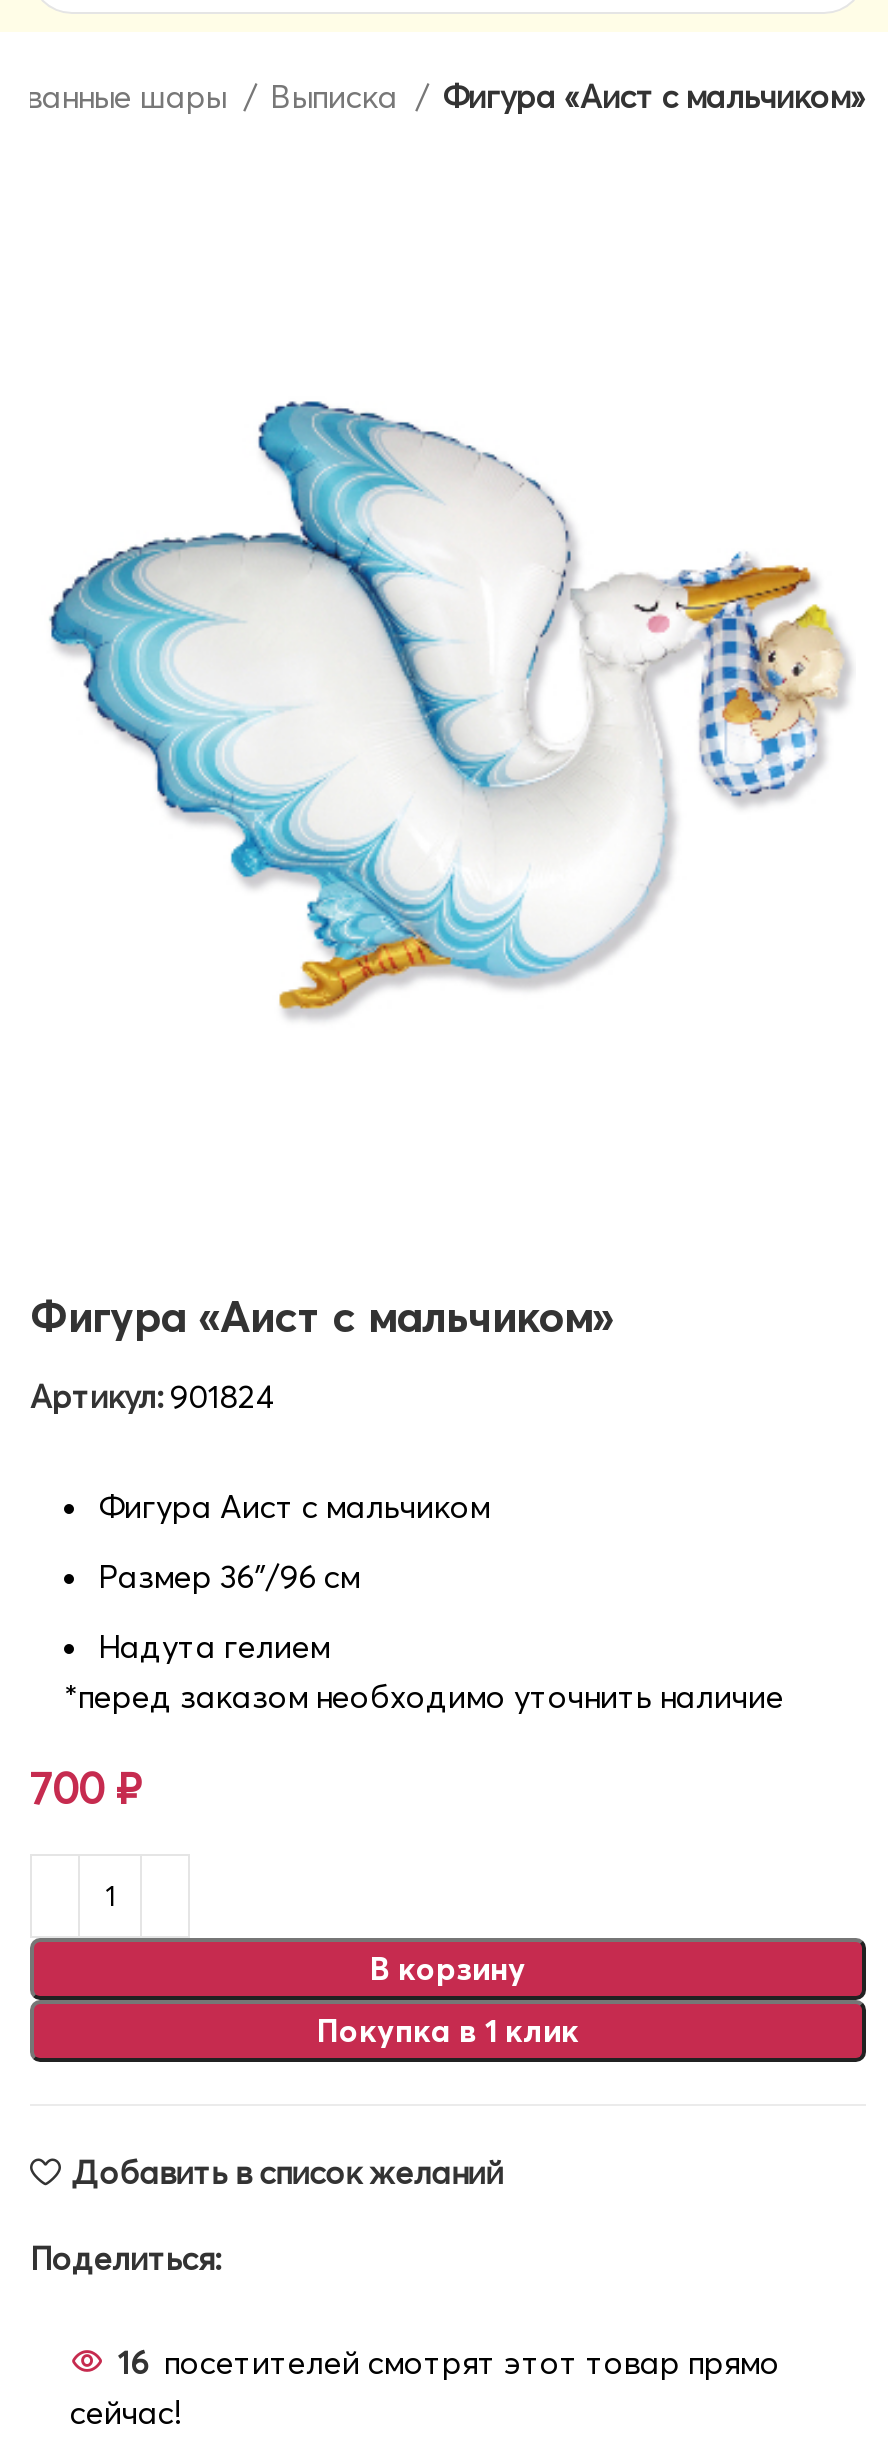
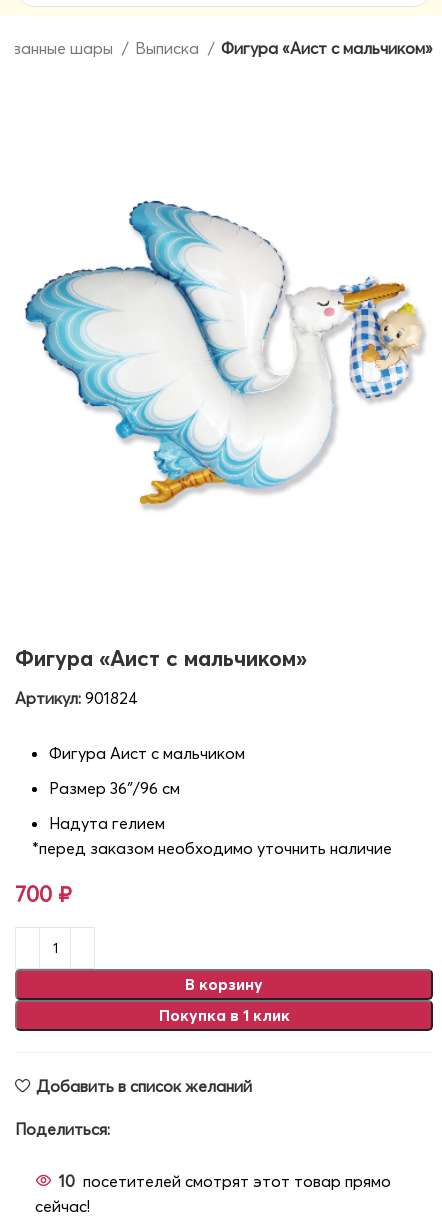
[118,2342,780,2382] 16 посетителей смотрят этот товар прямо -> [59,1171,391,1191] 10 посетителей смотрят этот товар прямо

